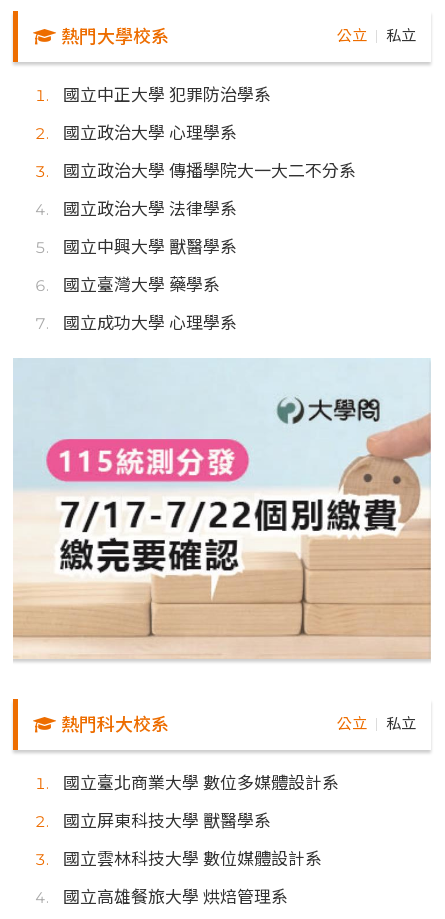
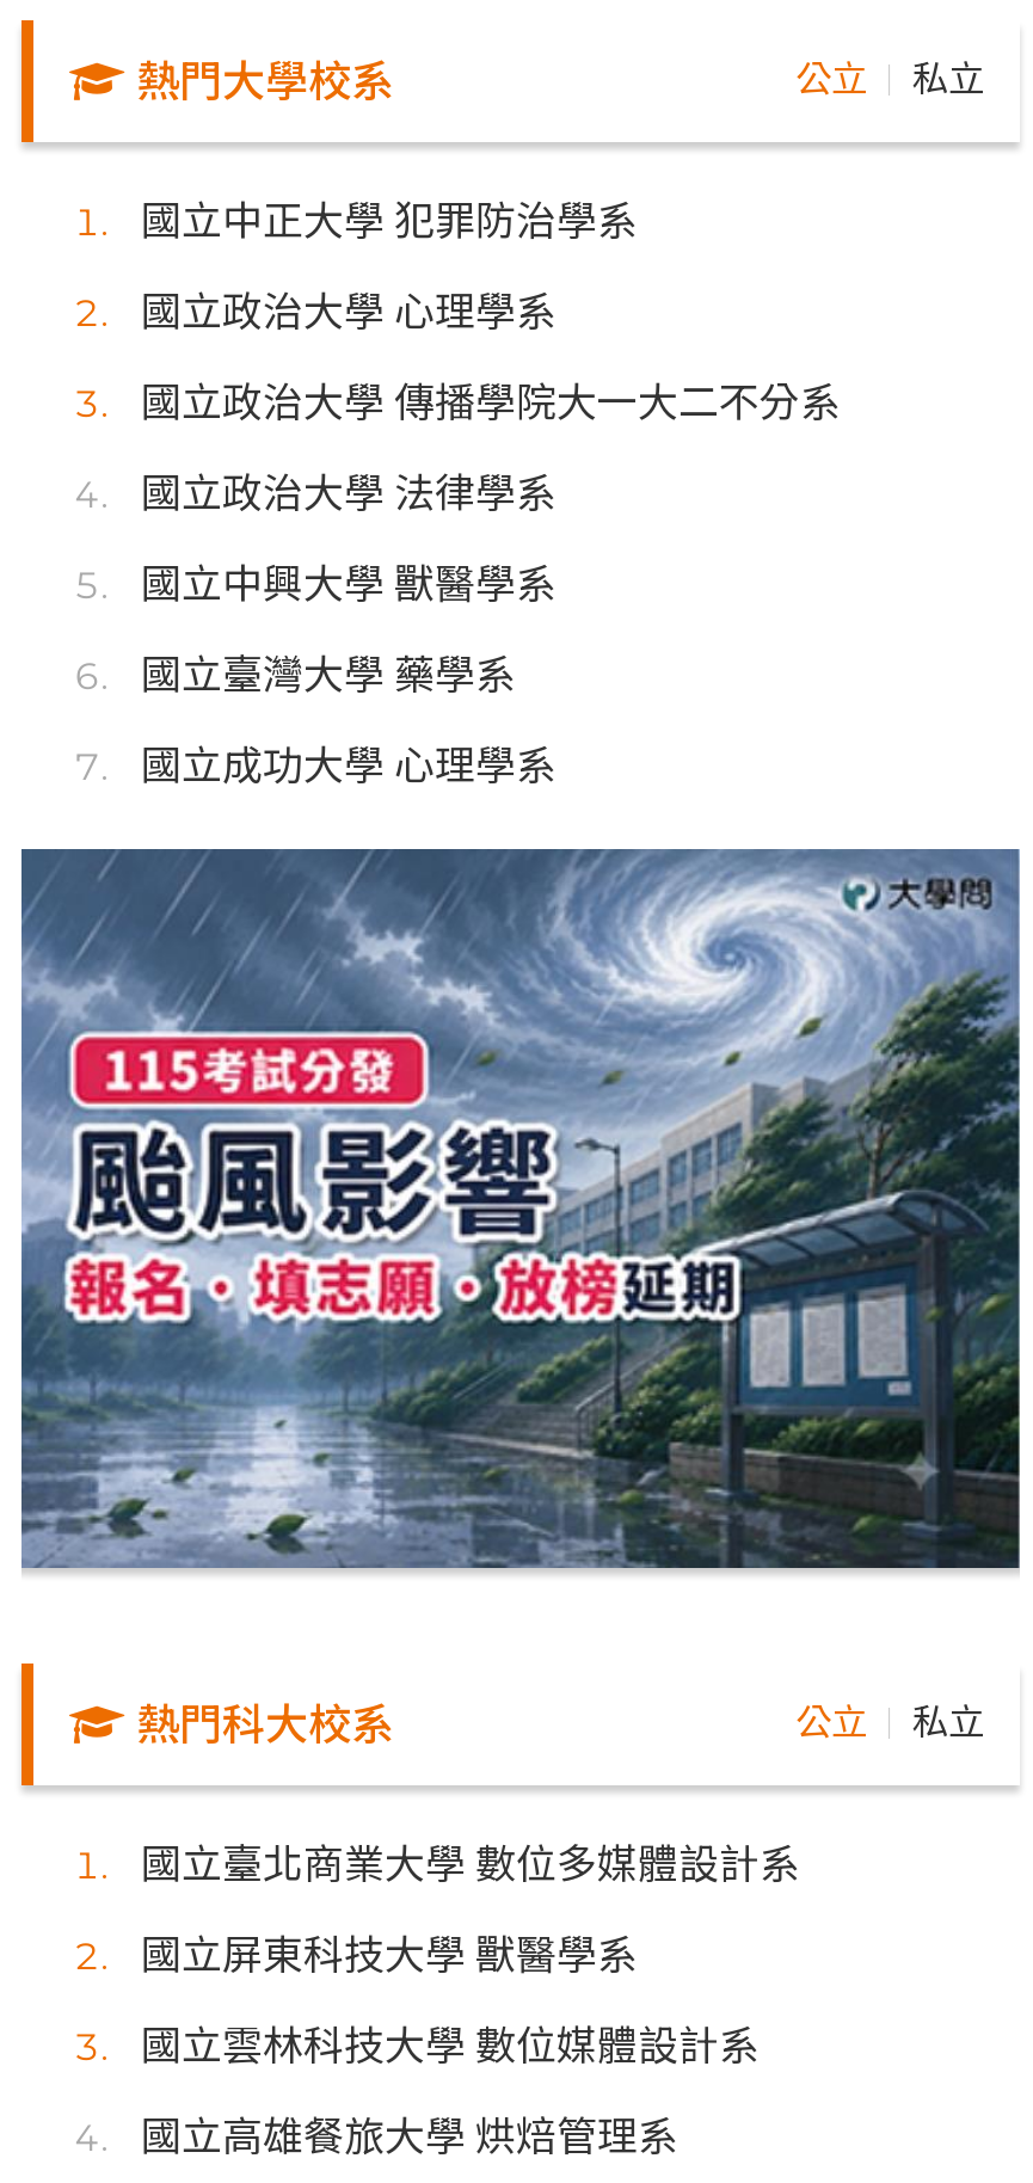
[12,358,432,659] [image] -> [19,847,1022,1570] [image]

